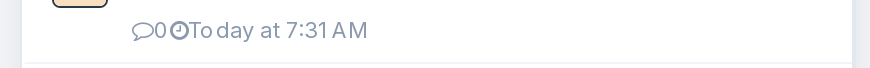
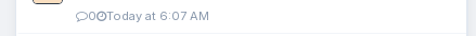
[154,16,368,44] 0 Today at 7:31 AM -> [88,8,209,23] 0 Today at 6:07 AM

